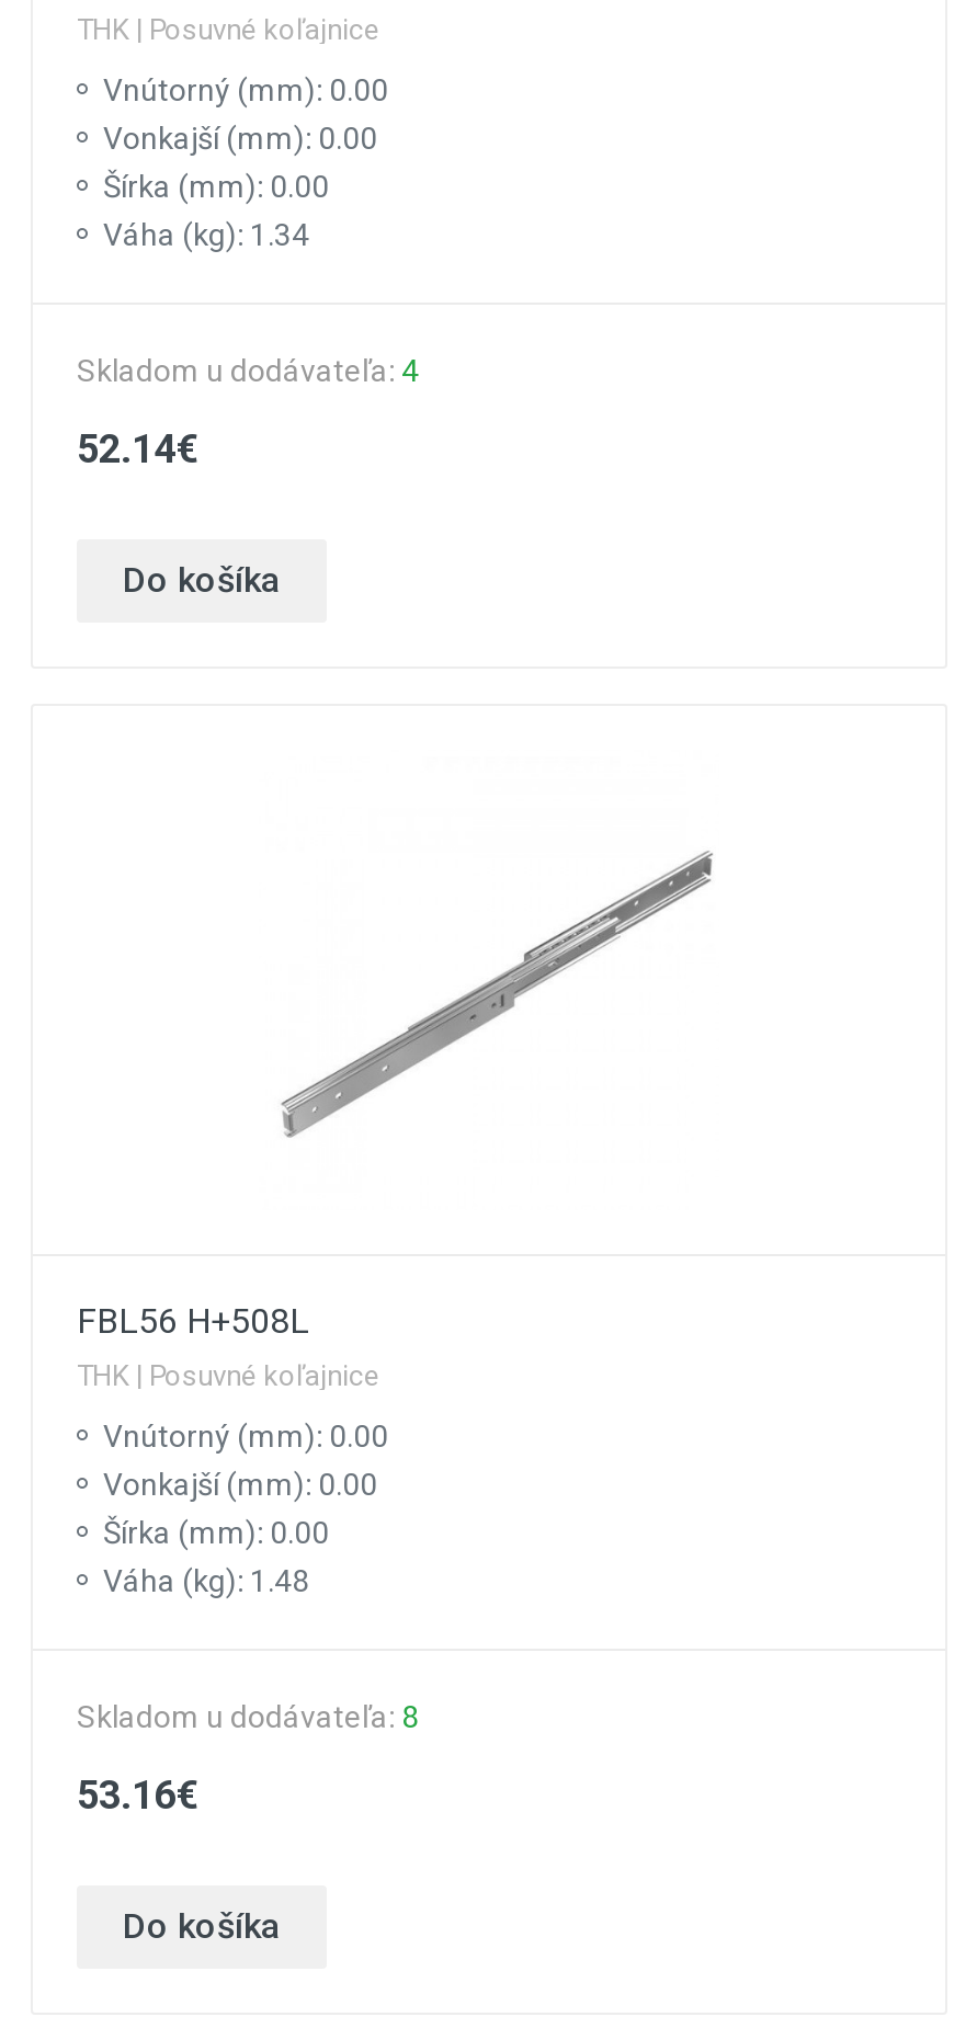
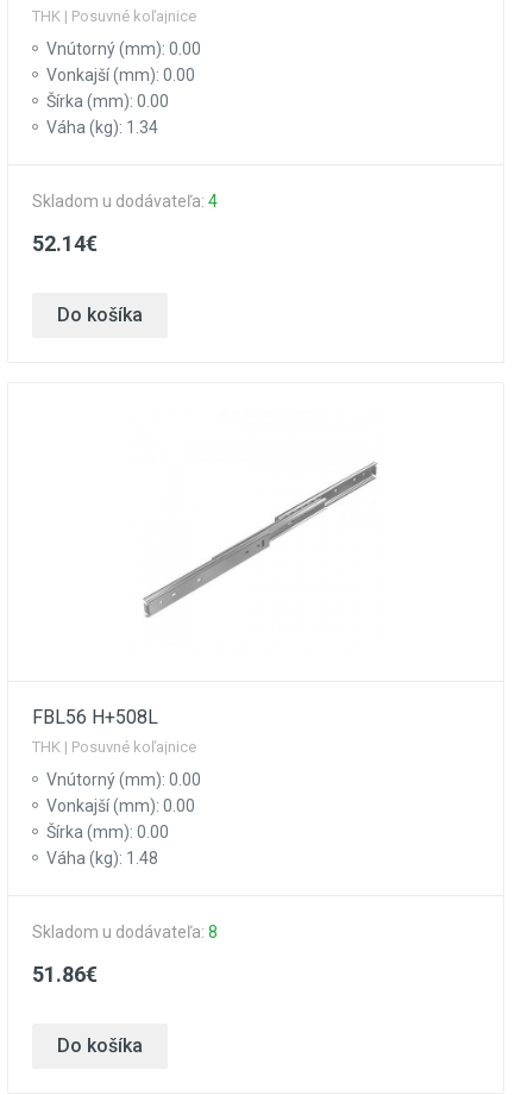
[77,1771,197,1817] 53.16€ -> [32,962,98,987] 51.86€

